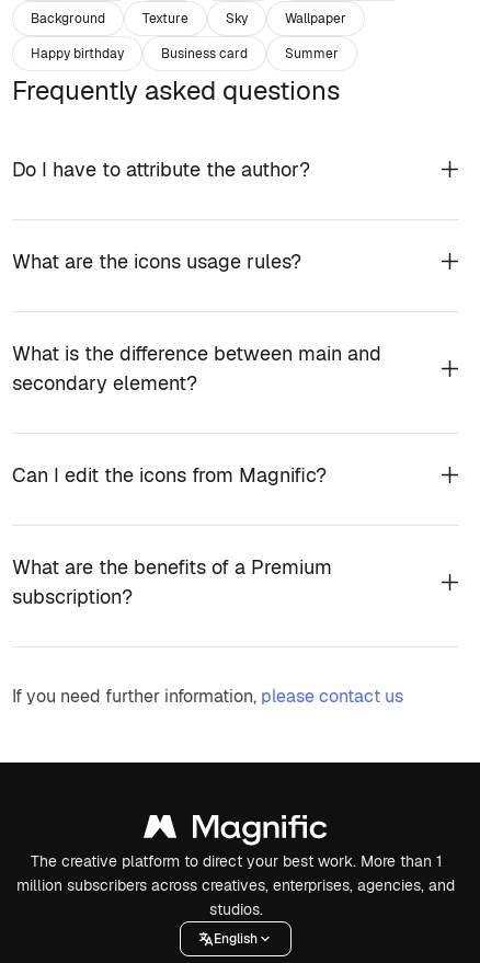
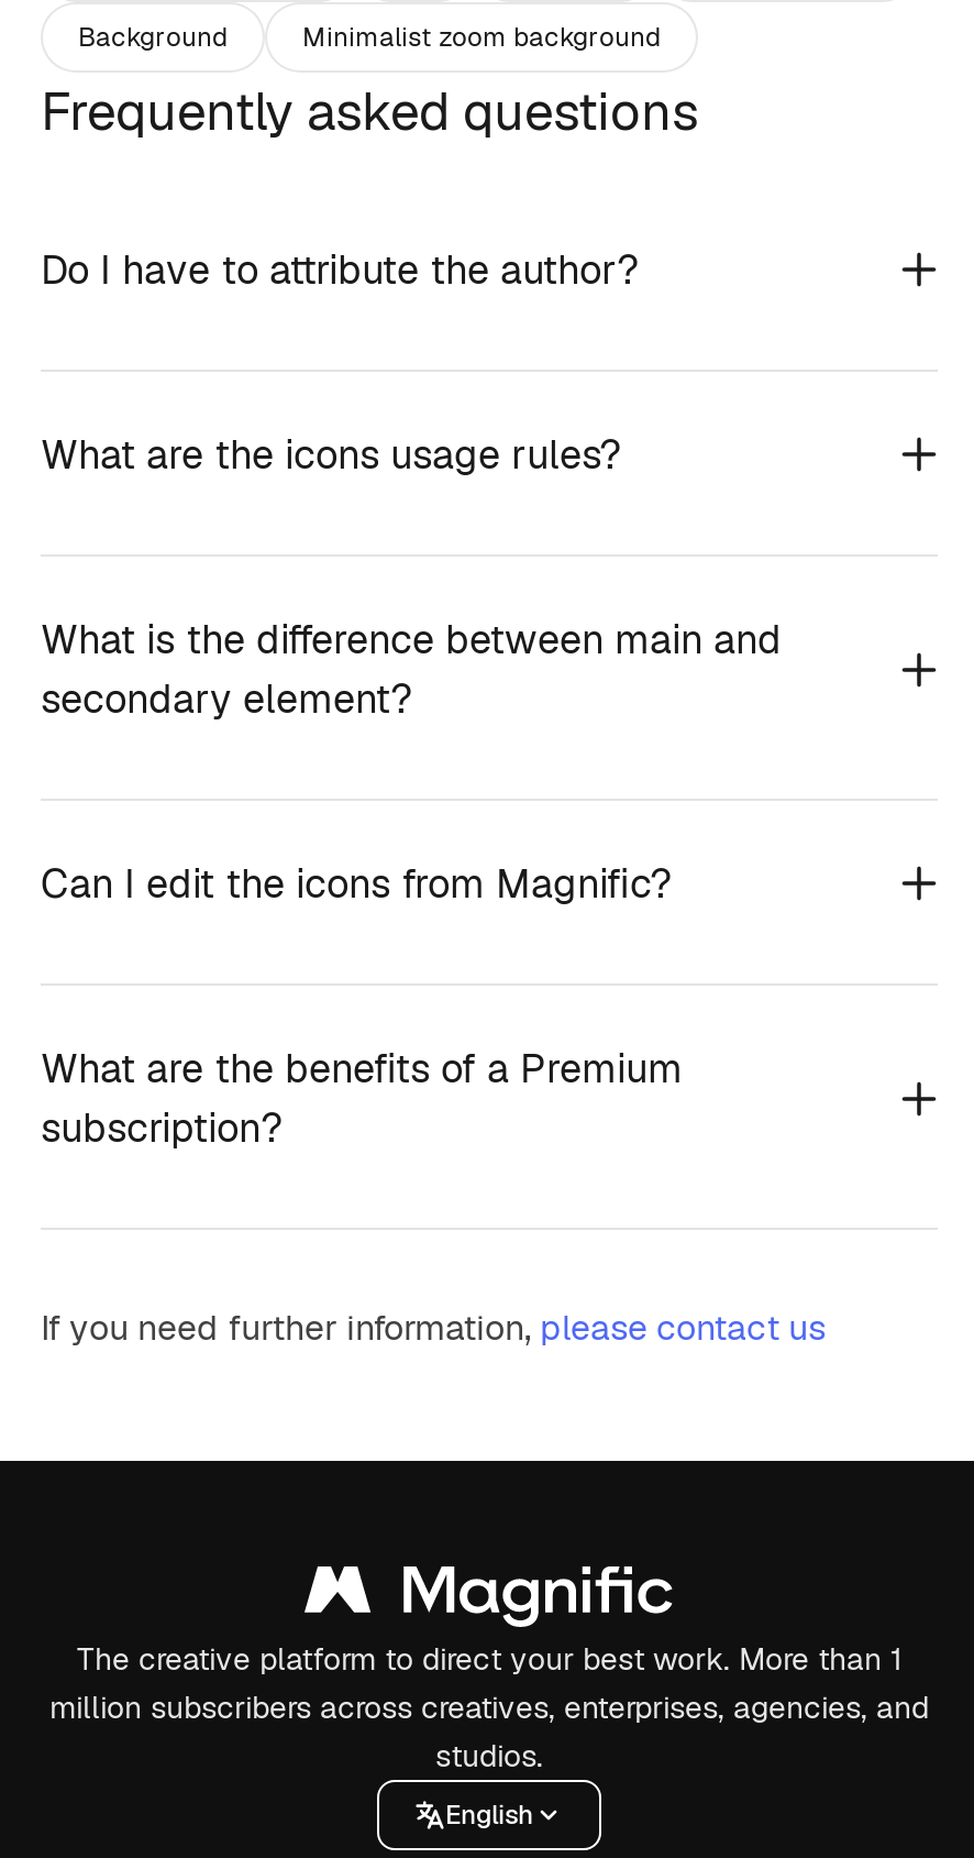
[31,9,346,62] Texture | Sky | Wallpaper | Happy birthday | Business card | Summer -> [302,19,661,54] Minimalist zoom background

